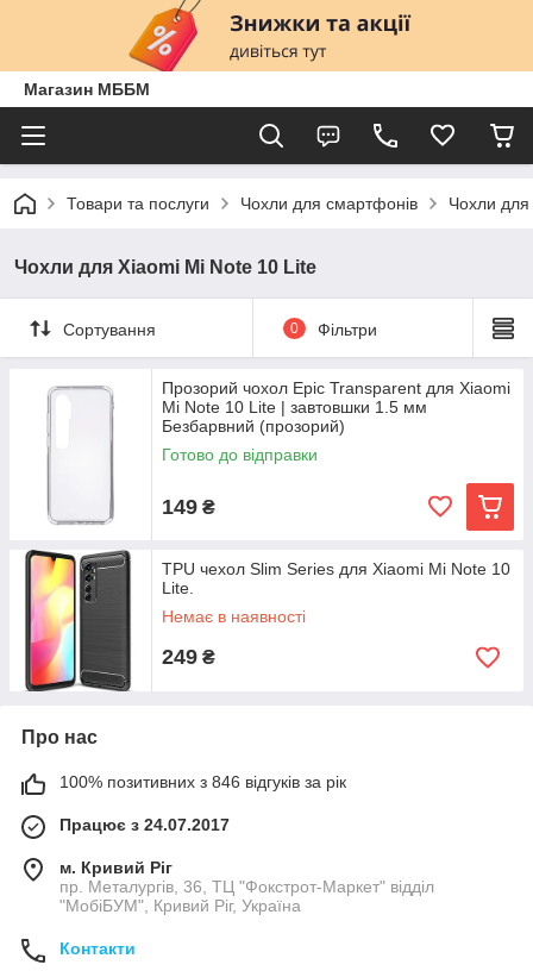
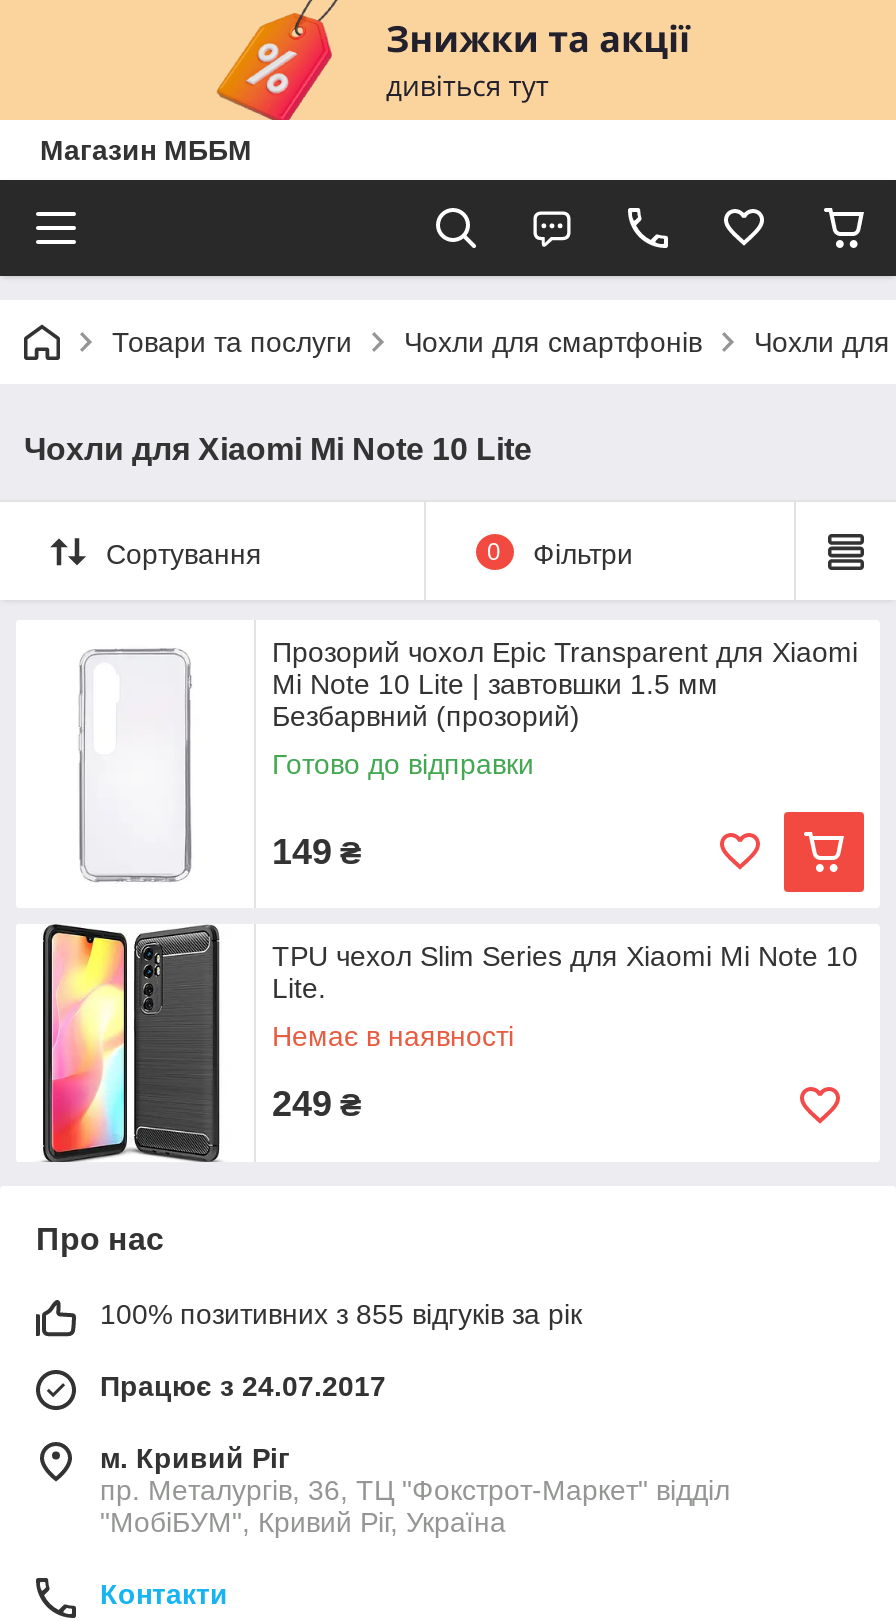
[59,772,346,791] 100% позитивних з 846 відгуків за рік -> [100,1298,582,1330] 100% позитивних з 855 відгуків за рік

